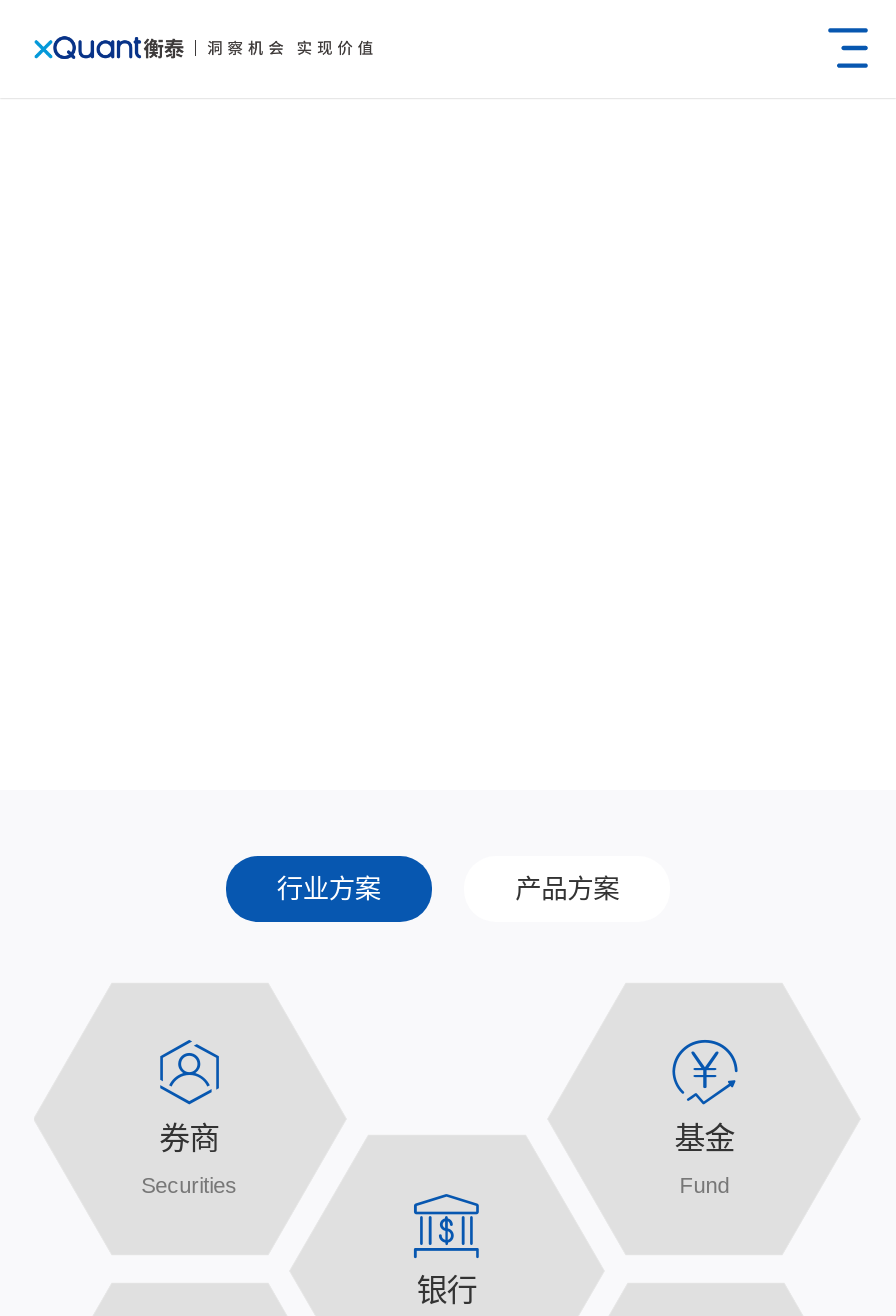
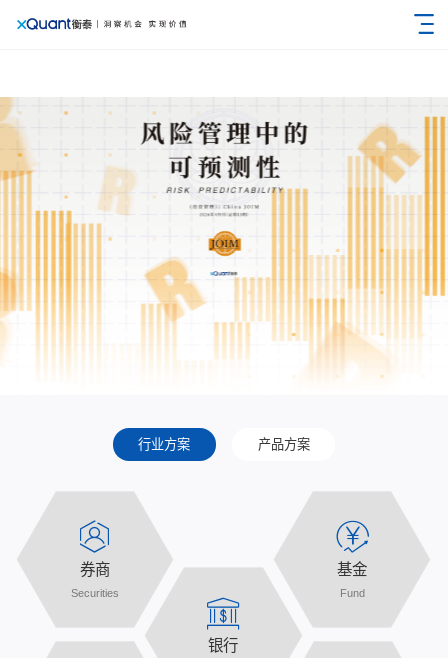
none -> [3,96,445,379] [image]

